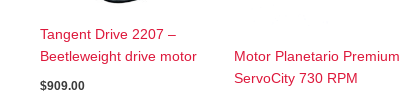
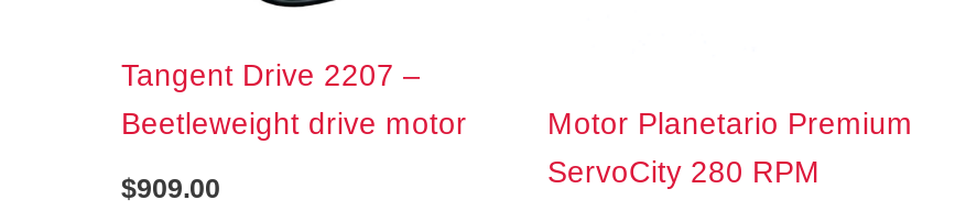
[233,71,357,86] ServoCity 730 RPM -> [547,157,821,190] ServoCity 280 RPM

